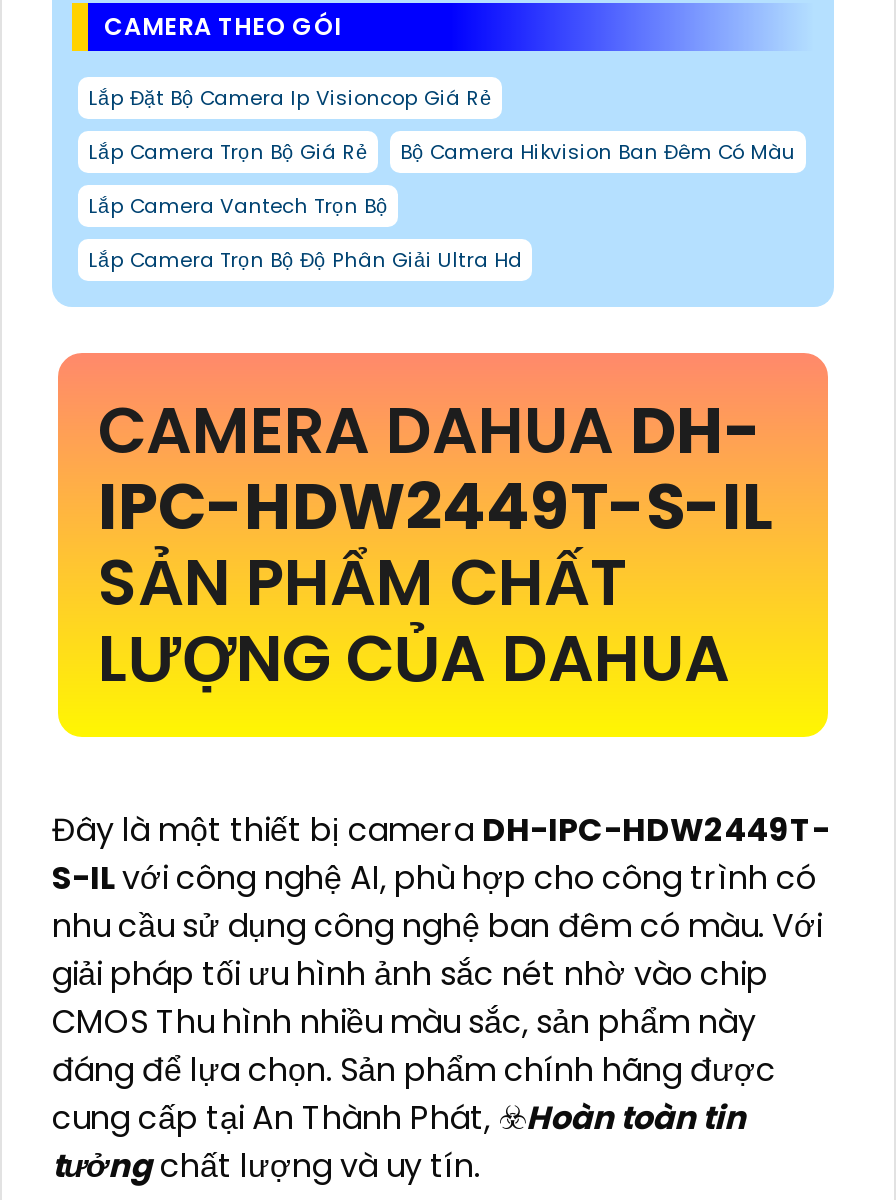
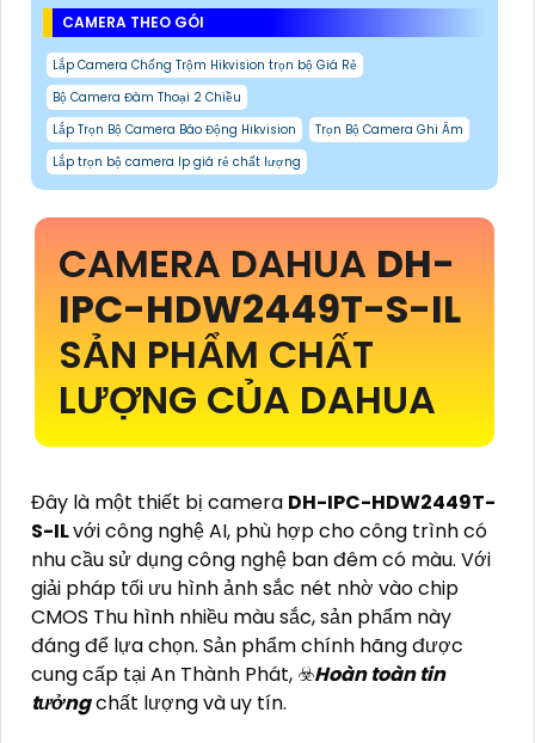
[88,83,492,113] Lắp Đặt Bộ Camera Ip Visioncop Giá Rẻ -> [53,56,357,74] Lắp Camera Chống Trộm Hikvision trọn bộ Giá Rẻ
[88,137,796,167] Lắp Camera Trọn Bộ Giá Rẻ | Bộ Camera Hikvision Ban Đêm Có Màu -> [53,88,241,106] Bộ Camera Đàm Thoại 2 Chiều
[88,191,388,221] Lắp Camera Vantech Trọn Bộ -> [53,121,463,139] Lắp Trọn Bộ Camera Báo Động Hikvision | Trọn Bộ Camera Ghi Âm
[88,245,522,275] Lắp Camera Trọn Bộ Độ Phân Giải Ultra Hd -> [53,153,301,171] Lắp trọn bộ camera Ip giá rẻ chất lượng

